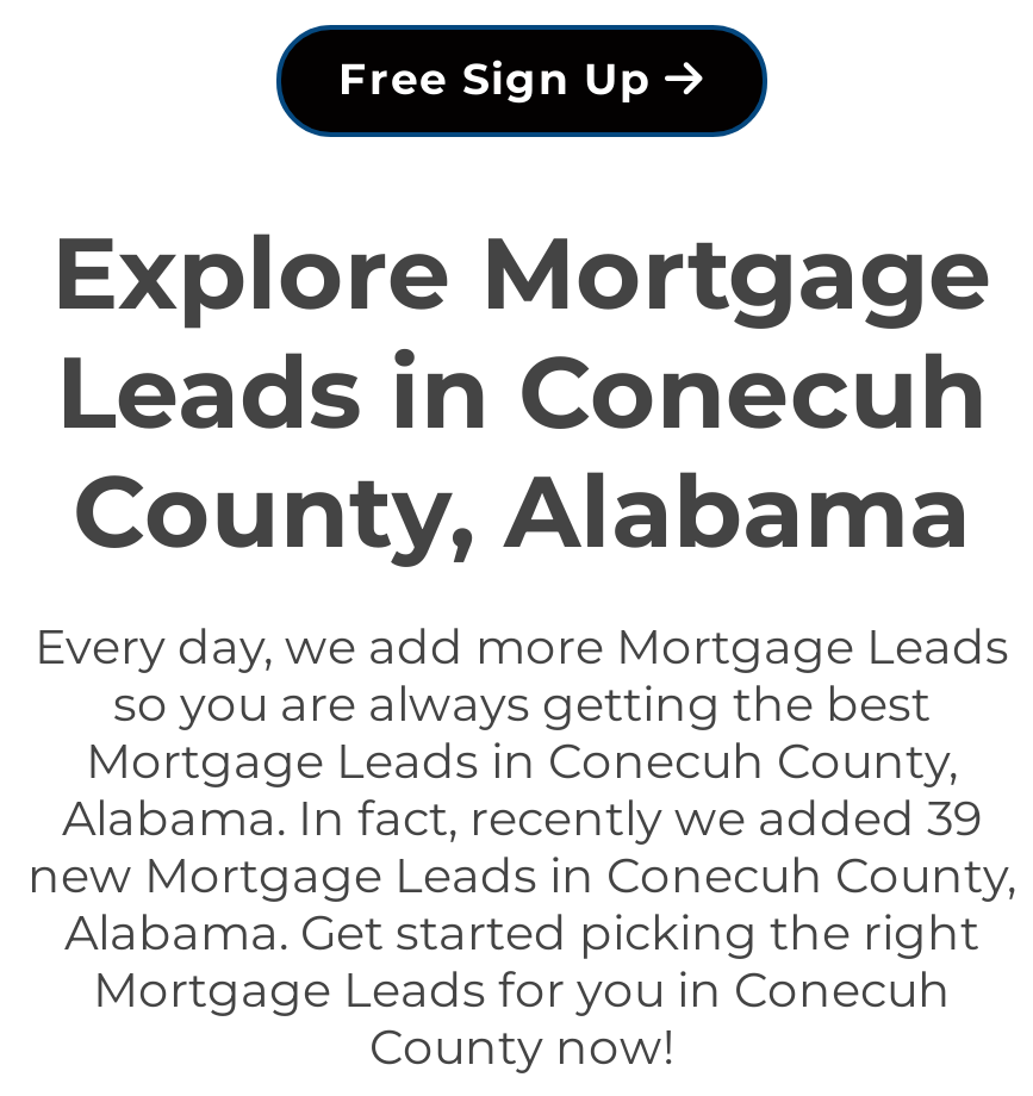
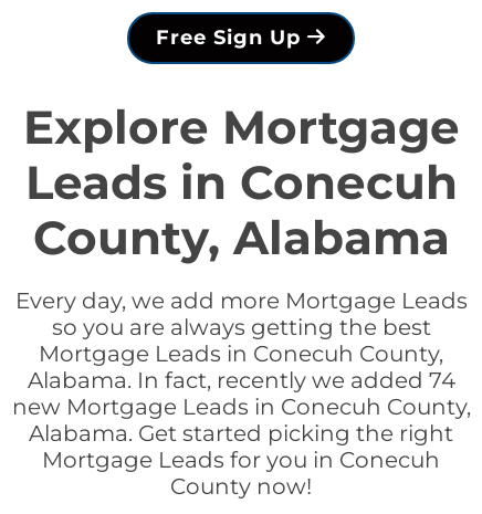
[62,790,982,847] Alabama. In fact, recently we added 39 -> [27,367,455,394] Alabama. In fact, recently we added 74

